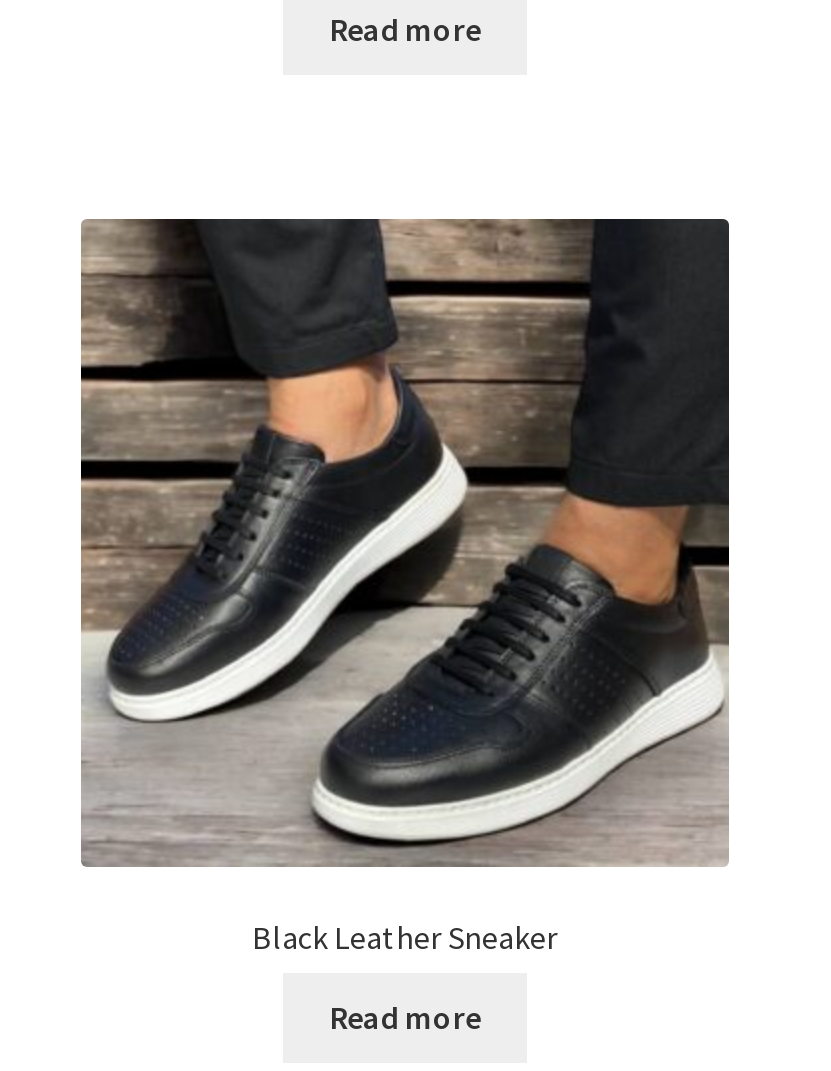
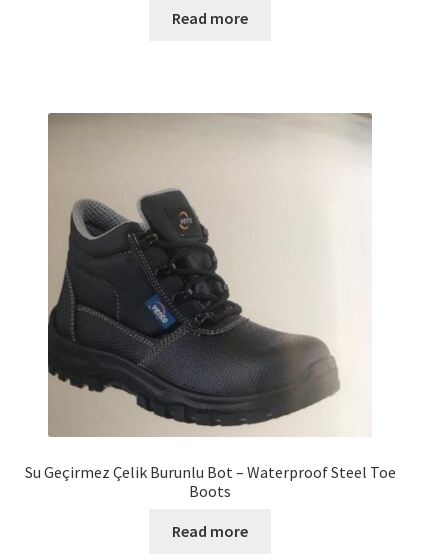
[81,219,731,956] [image] | Black Leather Sneaker -> [24,112,395,501] [image] | Su Geçirmez Çelik Burunlu Bot – Waterproof Steel Toe | Boots

